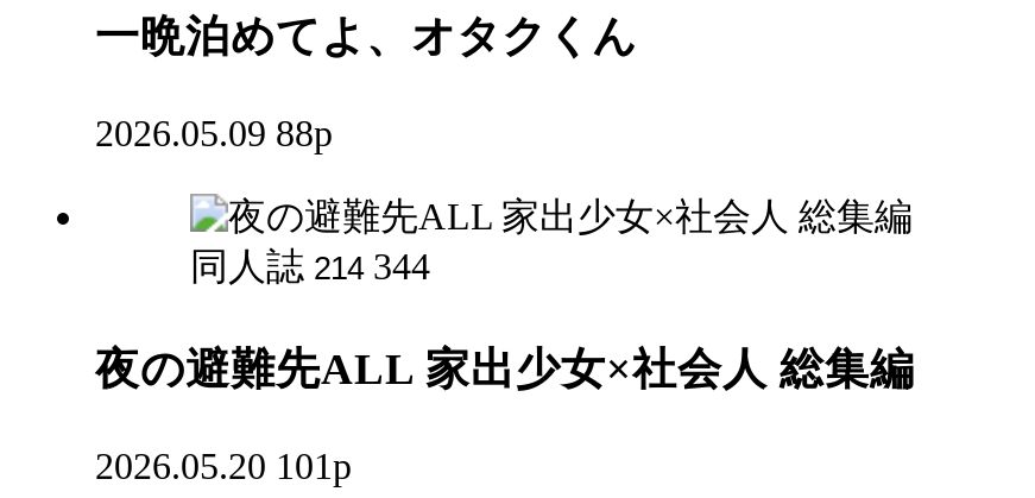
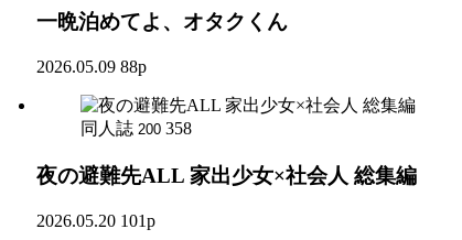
[190,246,430,287] 同人誌 214 344 -> [80,119,192,138] 同人誌 200 358

